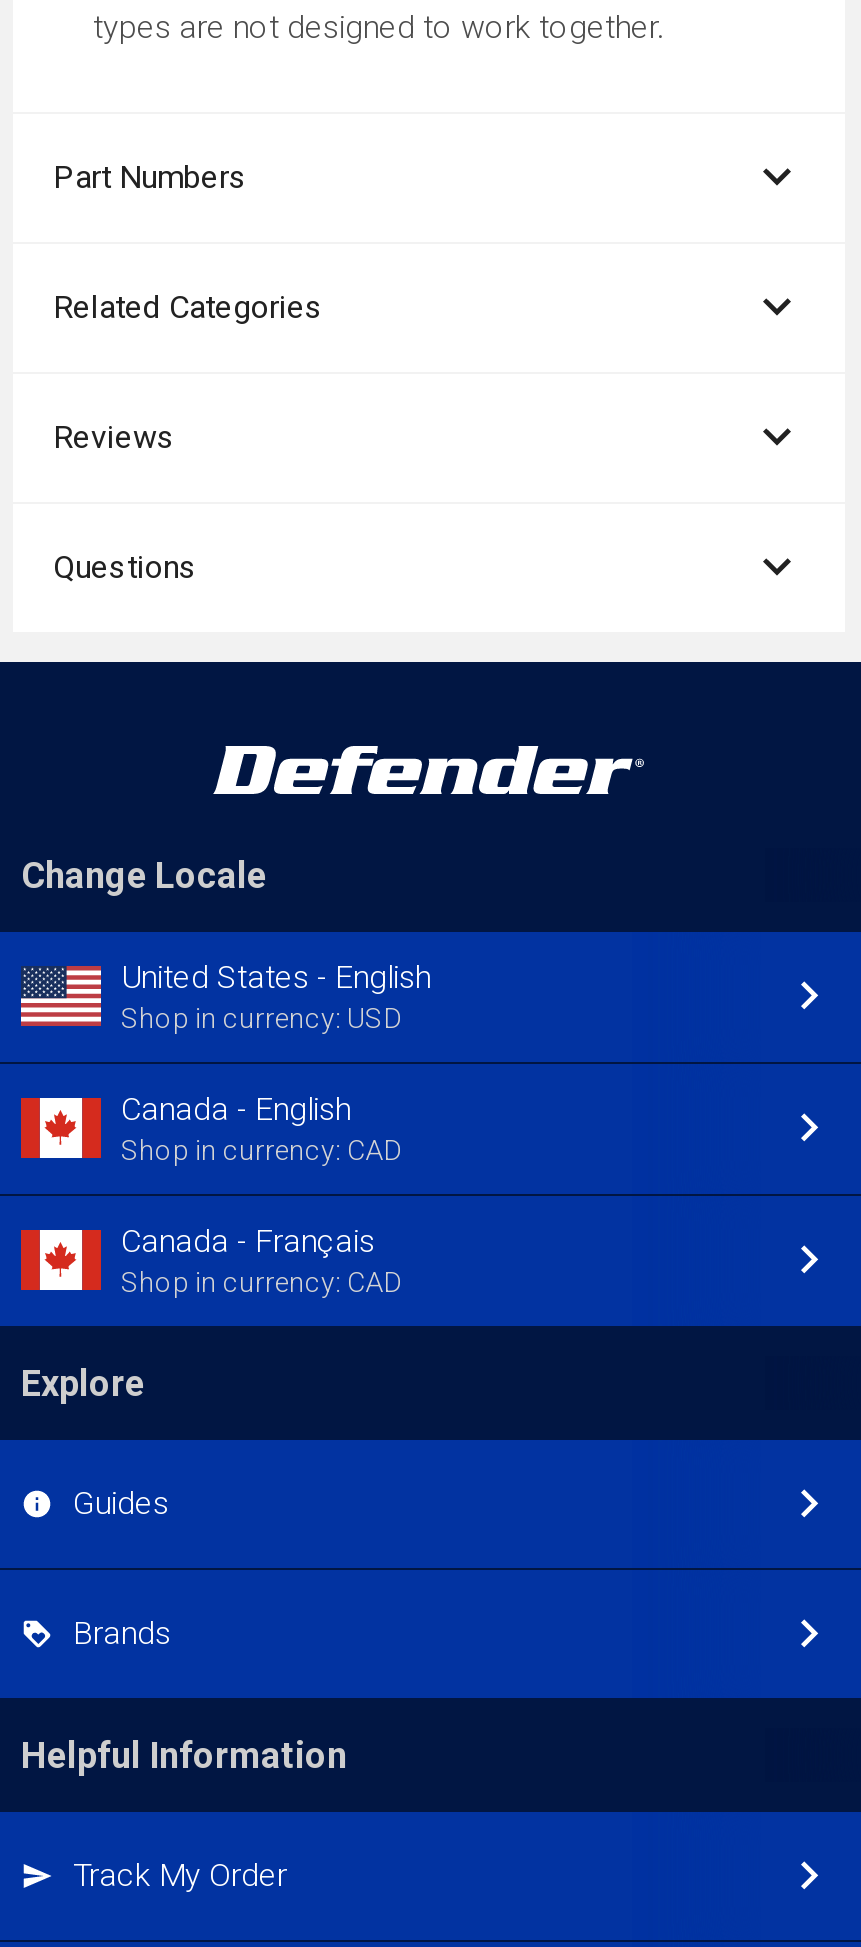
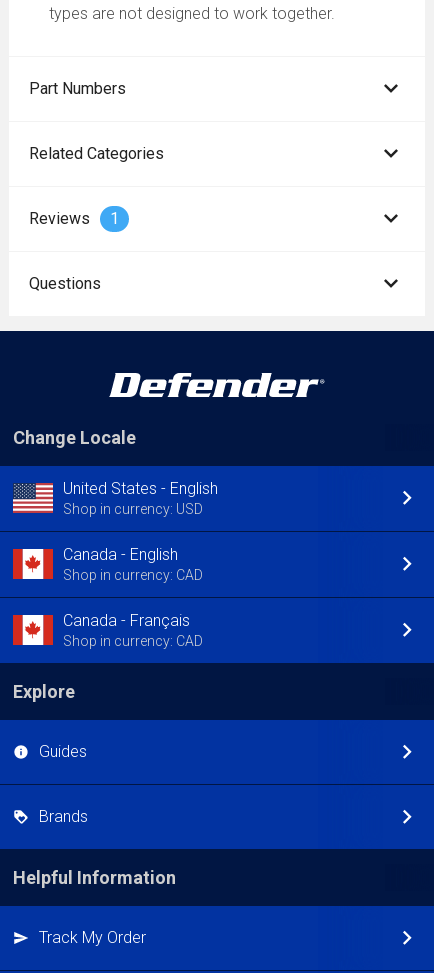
none -> [110,209,119,228] 1

